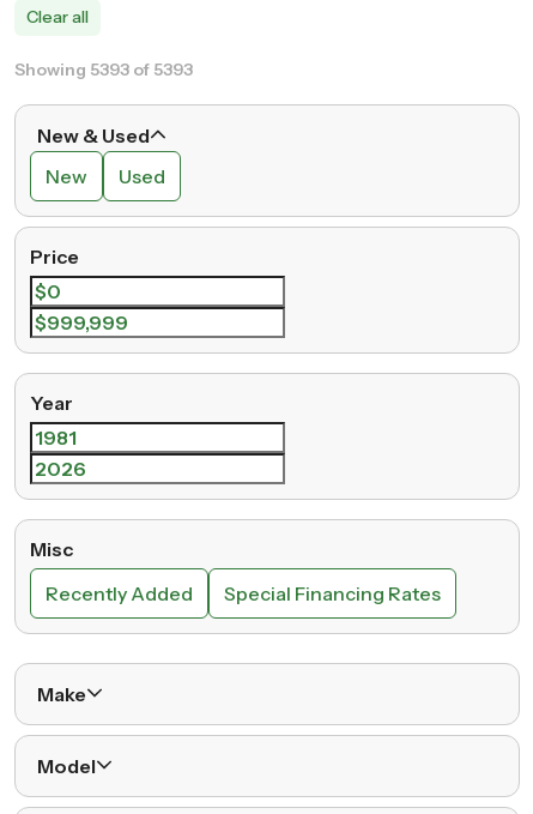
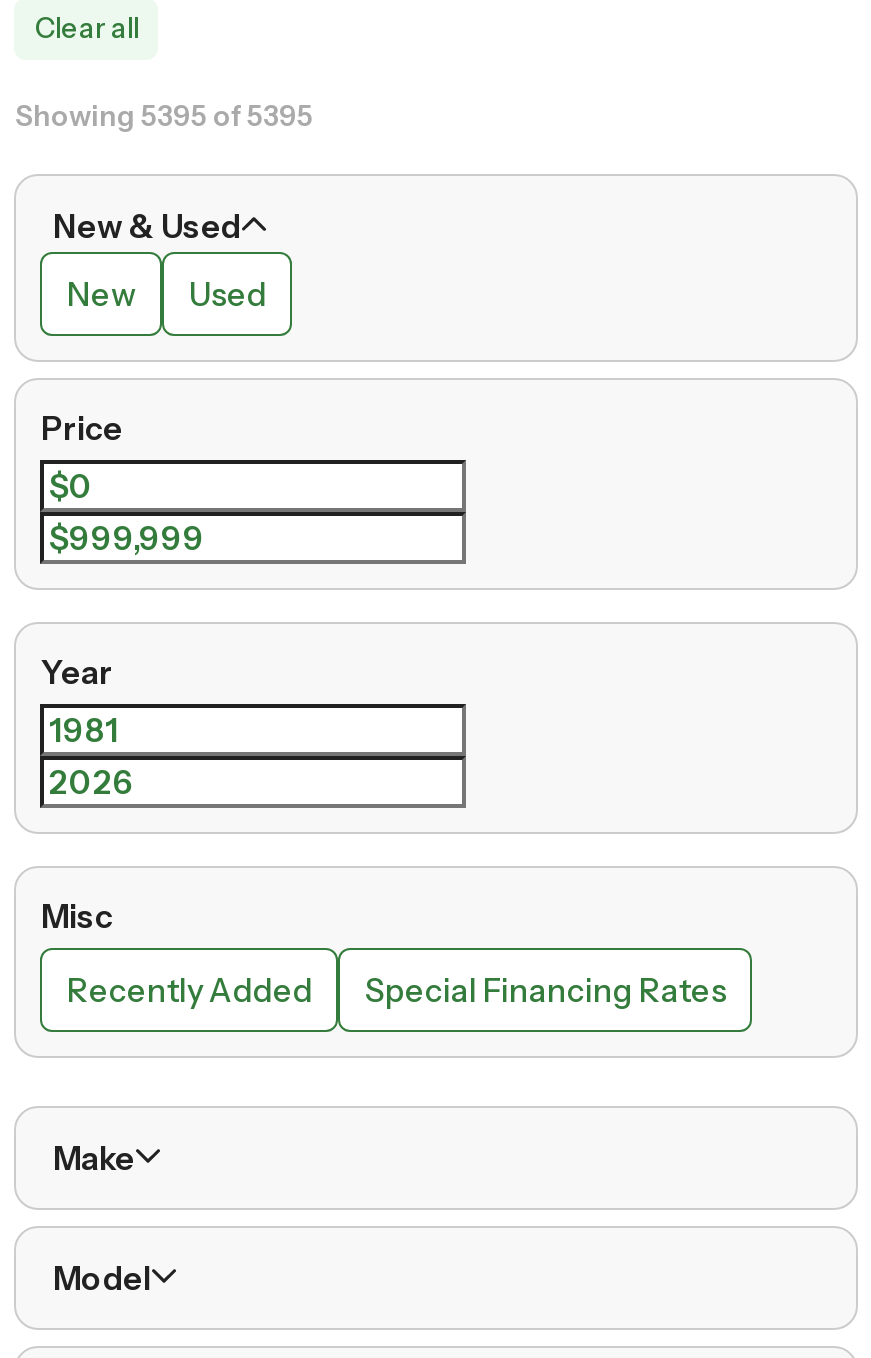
[15,59,193,81] Showing 5393 of 5393 -> [15,99,313,135] Showing 5395 of 5395

